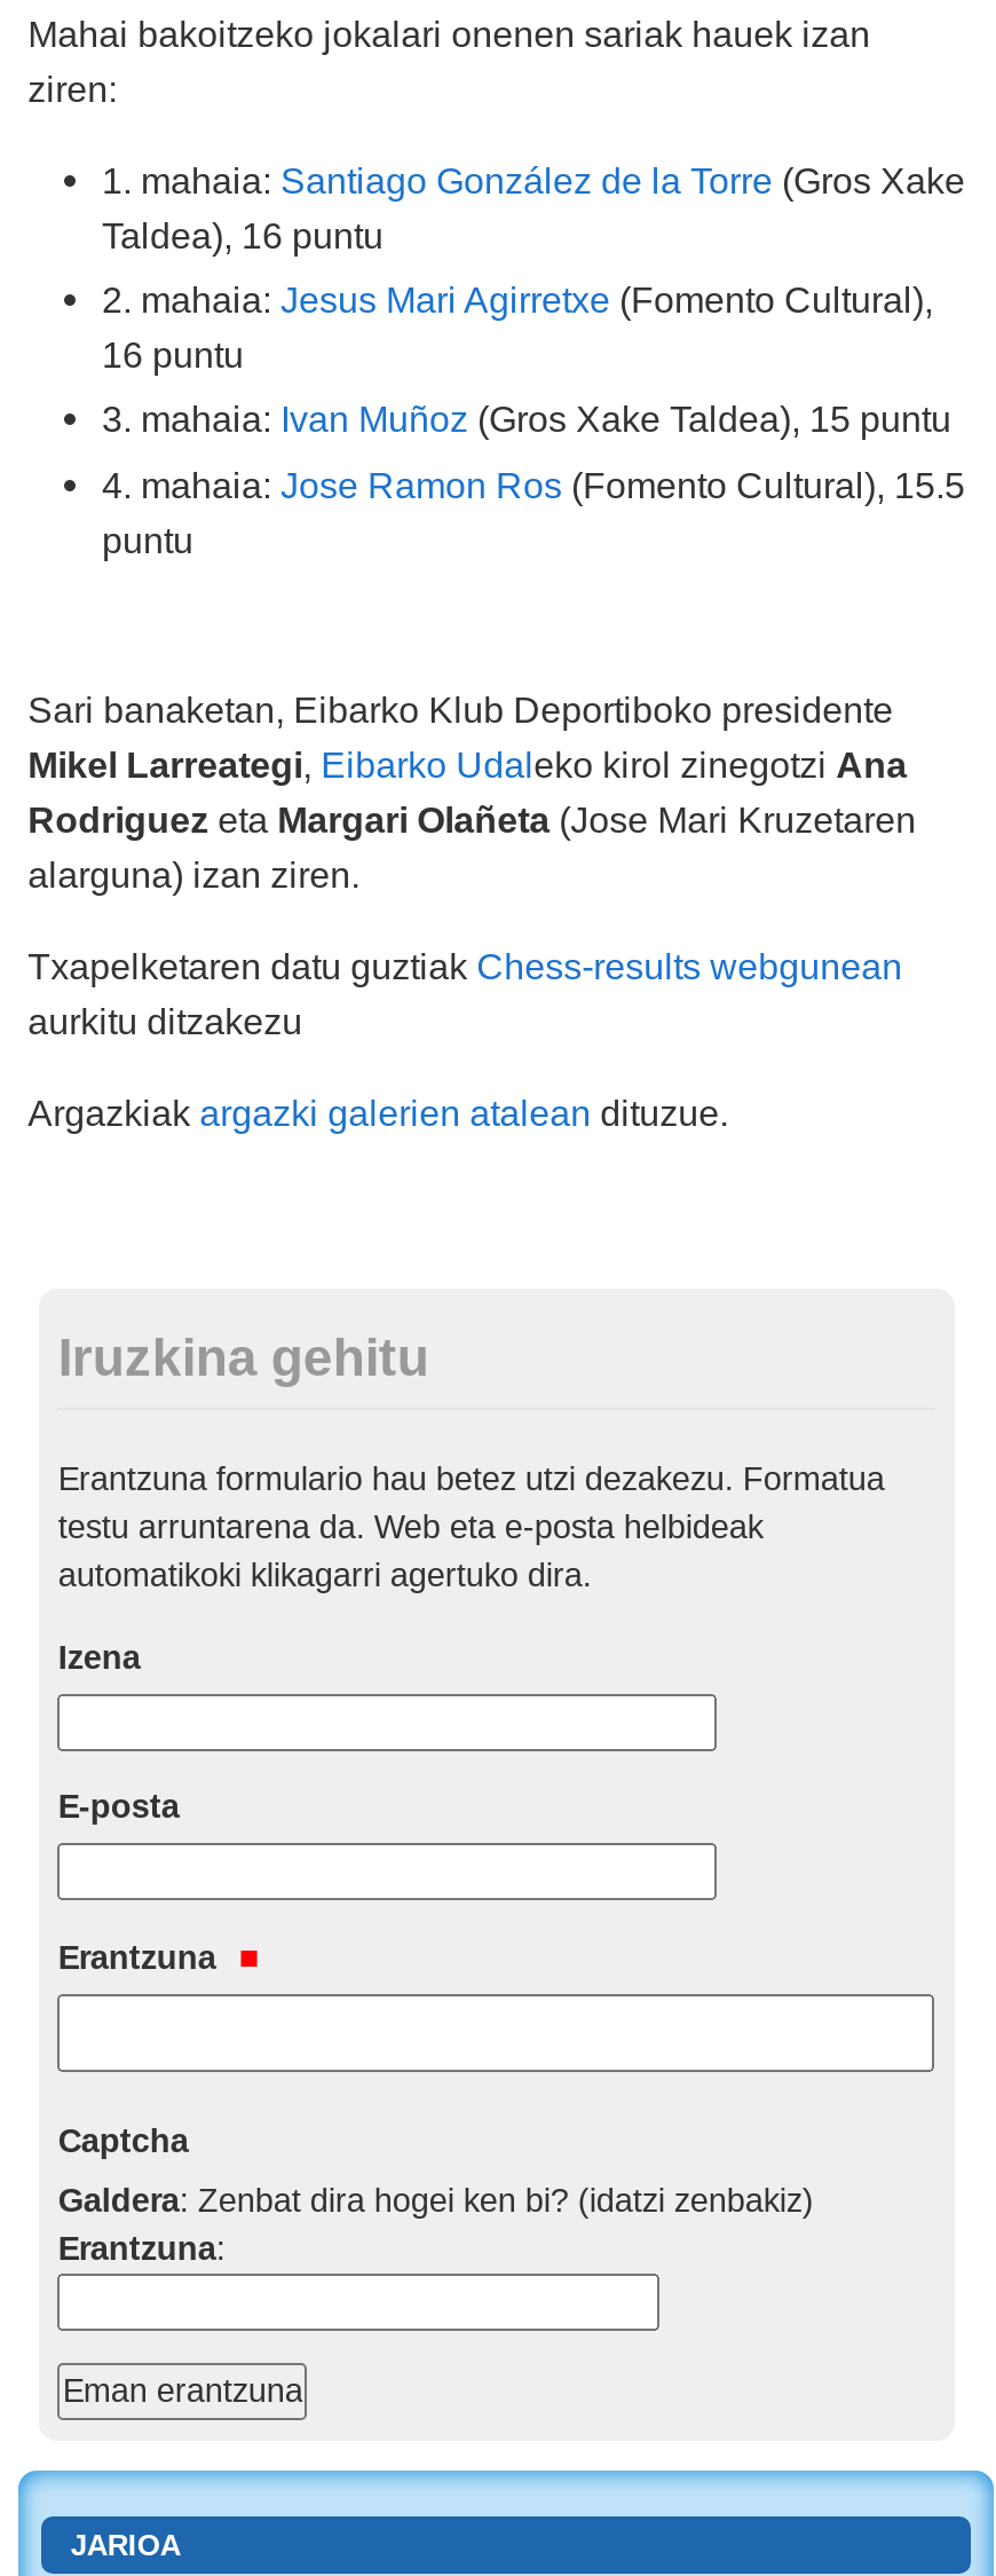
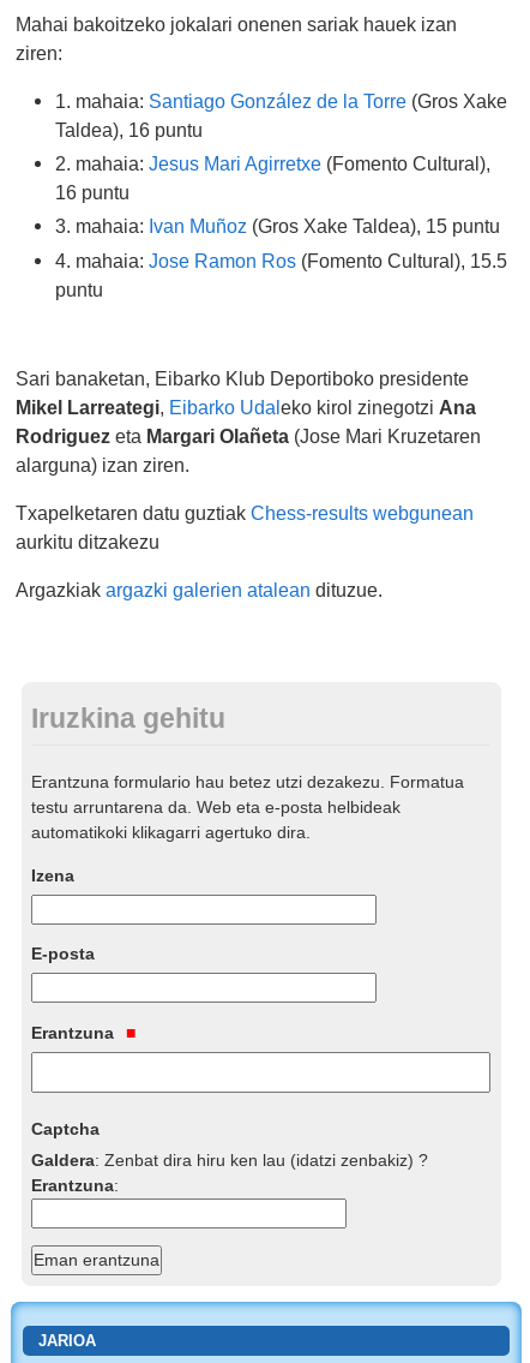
[58,2182,814,2218] Galdera: Zenbat dira hogei ken bi? (idatzi zenbakiz) -> [32,1150,428,1170] Galdera: Zenbat dira hiru ken lau (idatzi zenbakiz) ?

